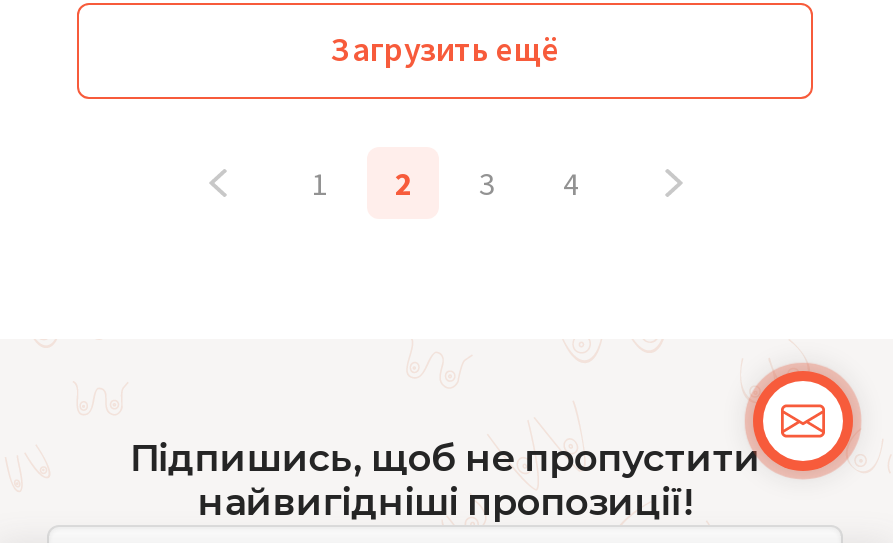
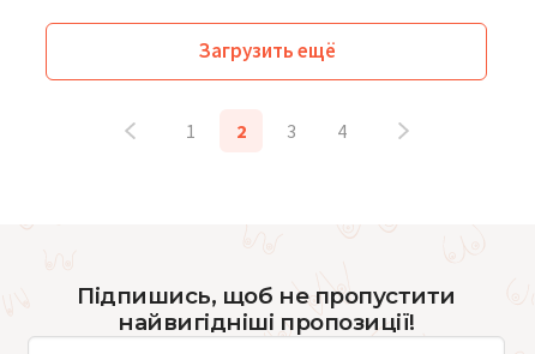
[743,361,863,481] [image] -> none

